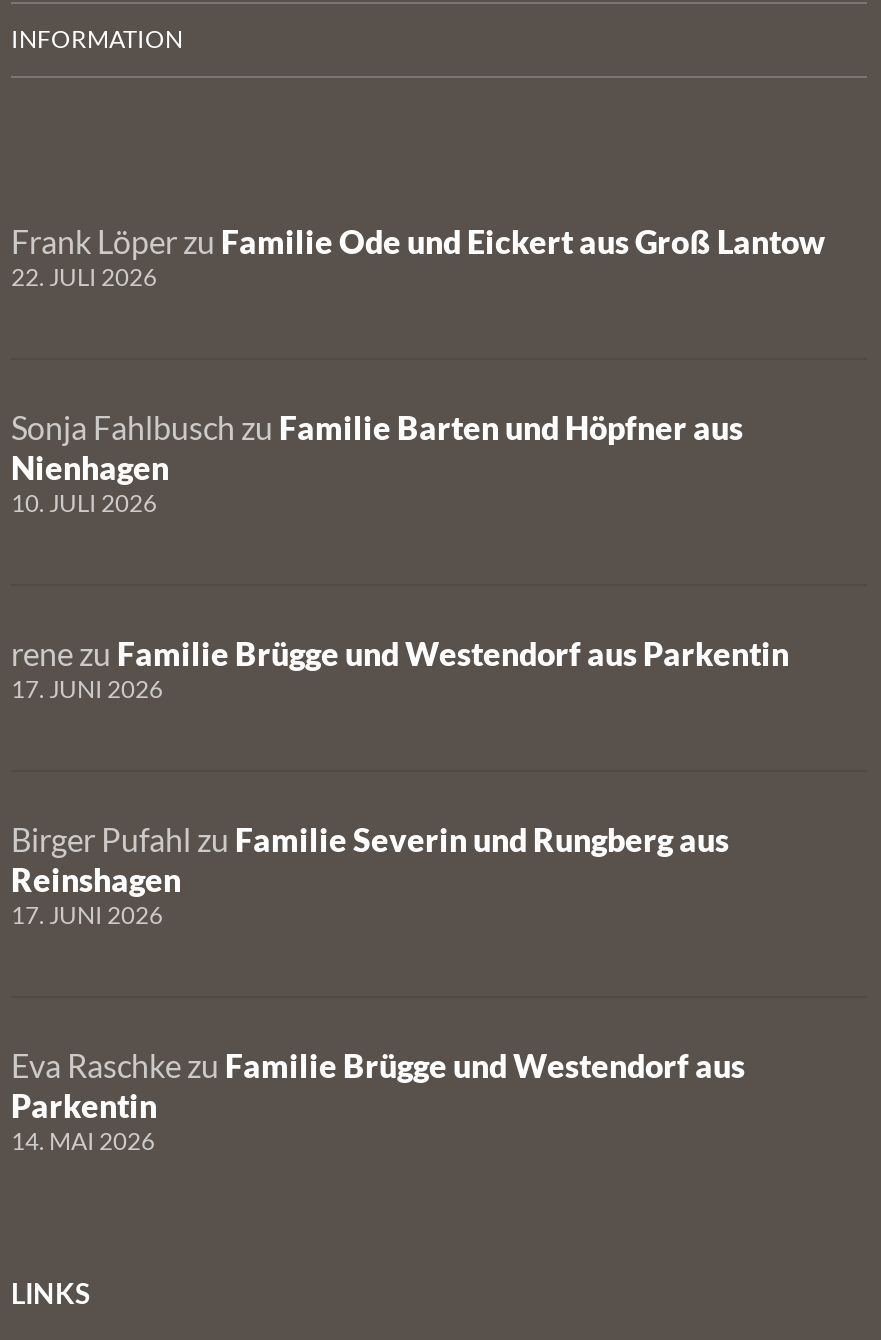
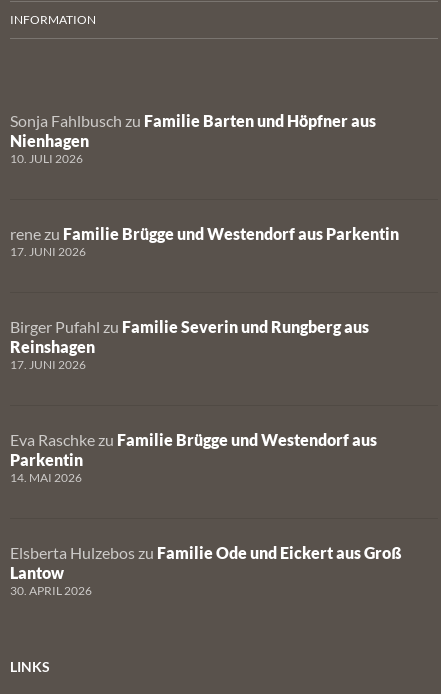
[11,222,825,292] Frank Löper zu Familie Ode und Eickert aus Groß Lantow | 22. JULI 2026 -> none
moved [11,408,789,1156] -> [10,111,399,485]: Sonja Fahlbusch zu Familie Barten und Höpfner aus | Nienhagen | 10. JULI 2026 | ... | Parkentin | 14. MAI 2026
none -> [10,543,402,598] Elsberta Hulzebos zu Familie Ode und Eickert aus Groß | Lantow | 30. APRIL 2026

